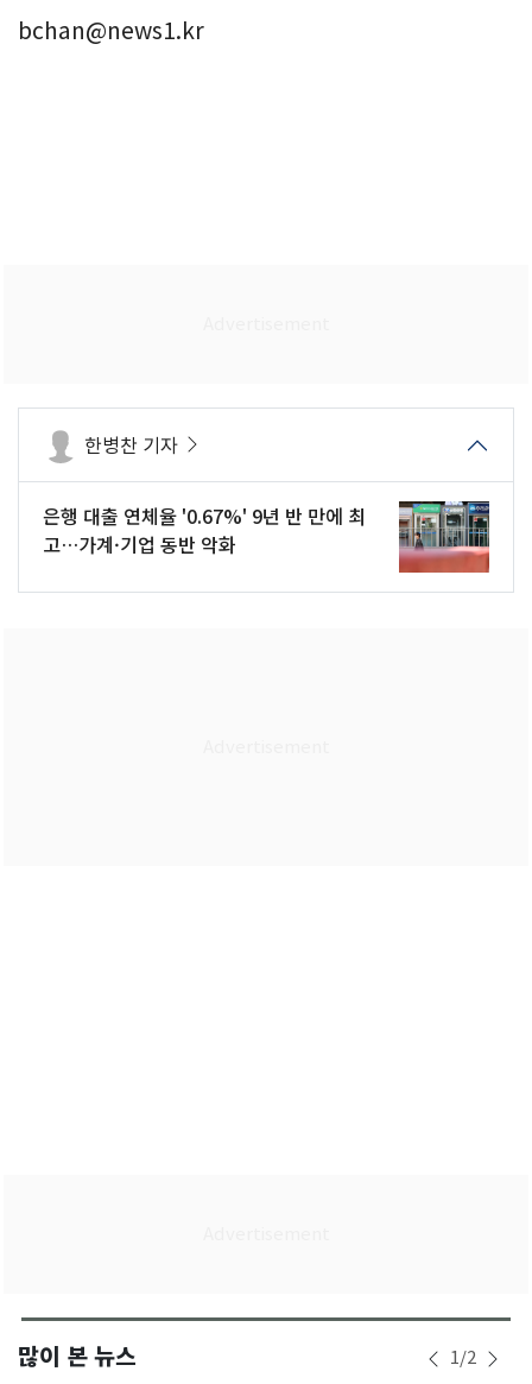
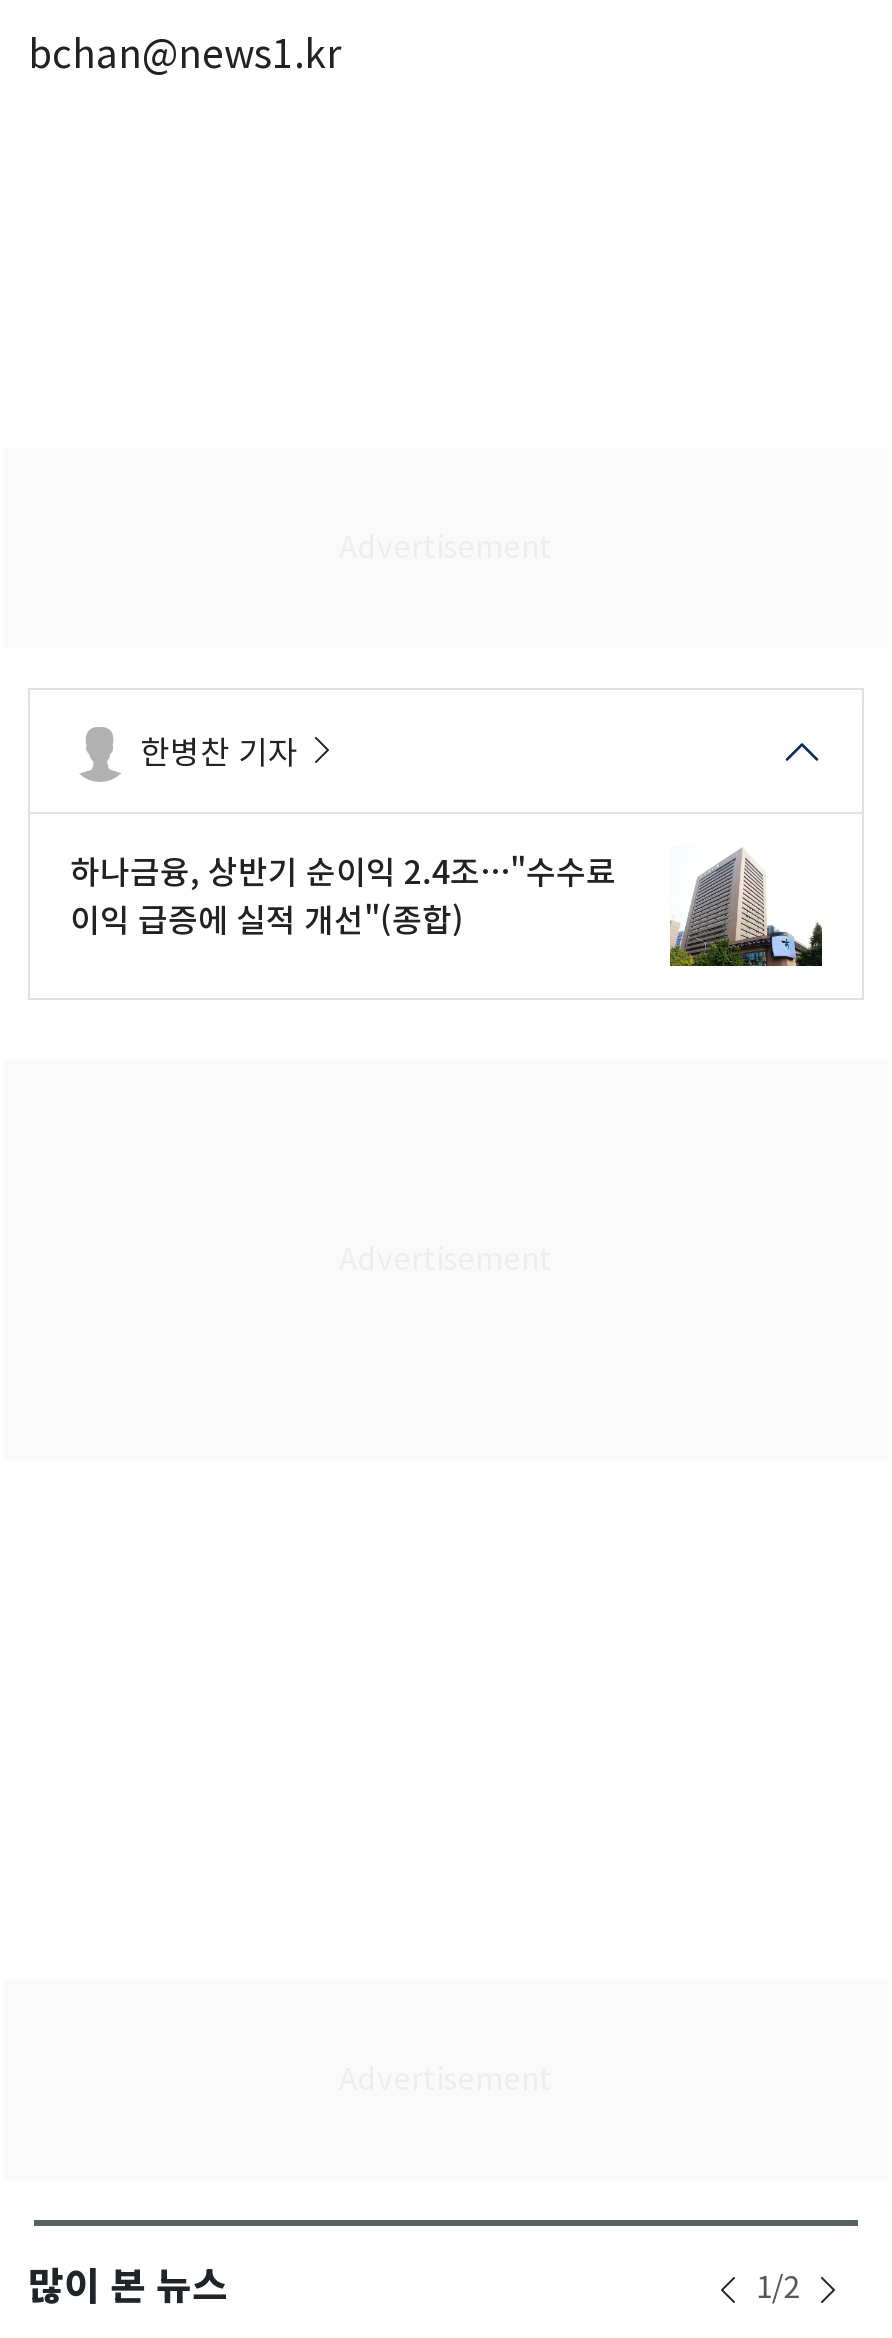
[43,500,490,574] [image] | 은행 대출 연체율 '0.67%' 9년 반 만에 최 | 고…가계·기업 동반 악화 -> [70,845,824,968] [image] | 하나금융, 상반기 순이익 2.4조…"수수료 | 이익 급증에 실적 개선"(종합)

